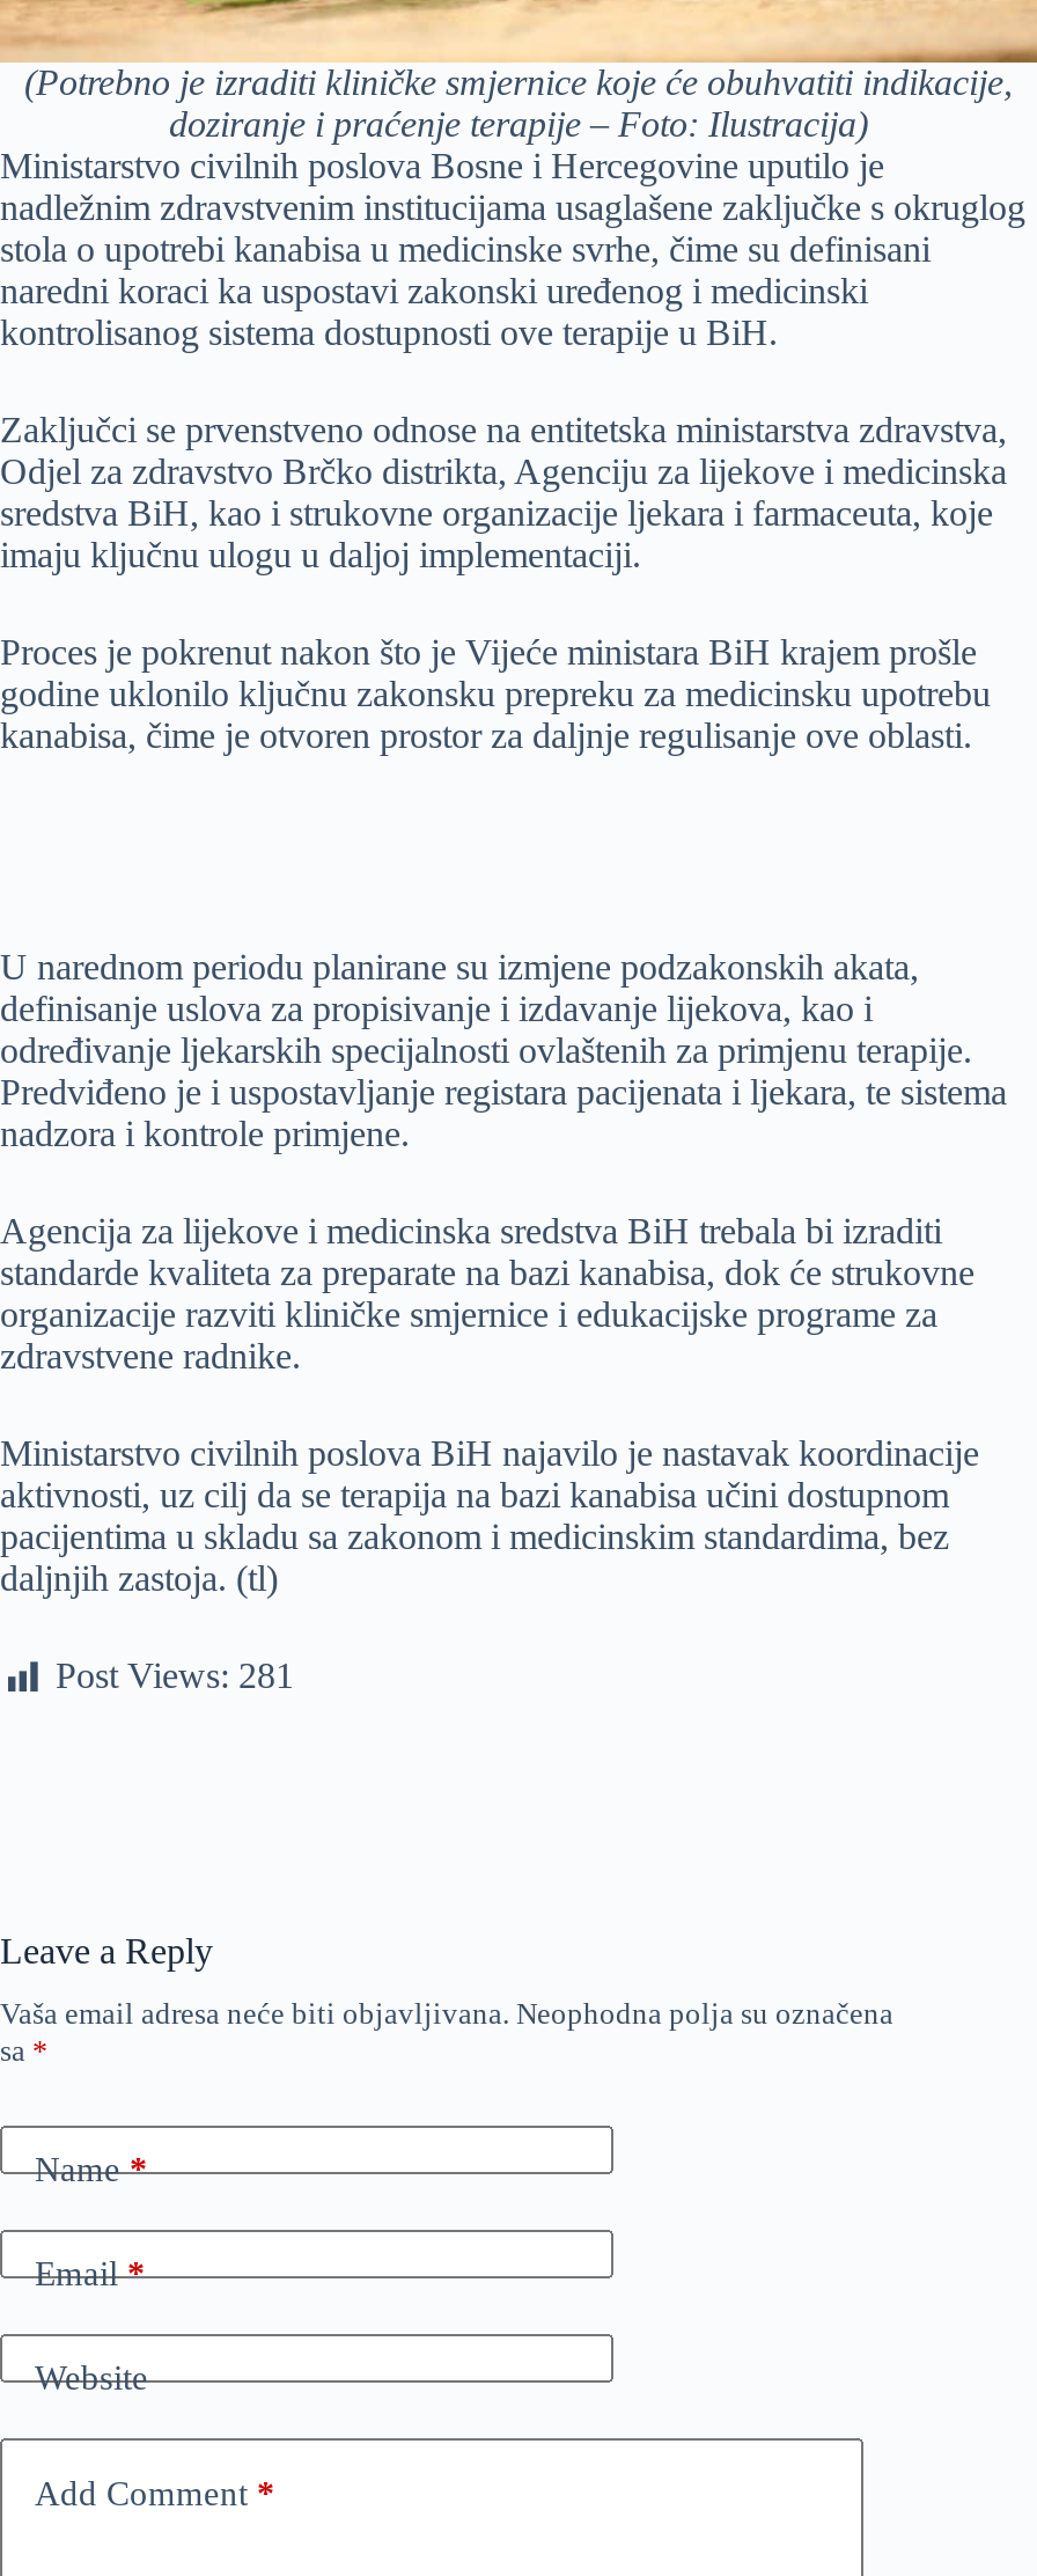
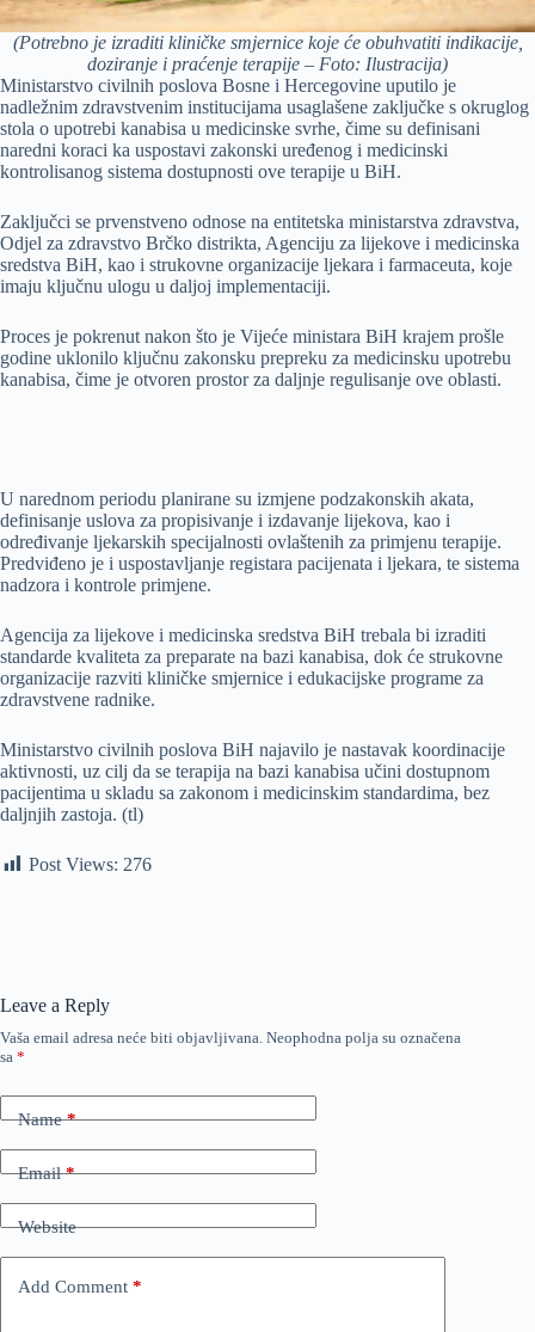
[56,1656,294,1695] Post Views: 281 -> [29,854,152,875] Post Views: 276

